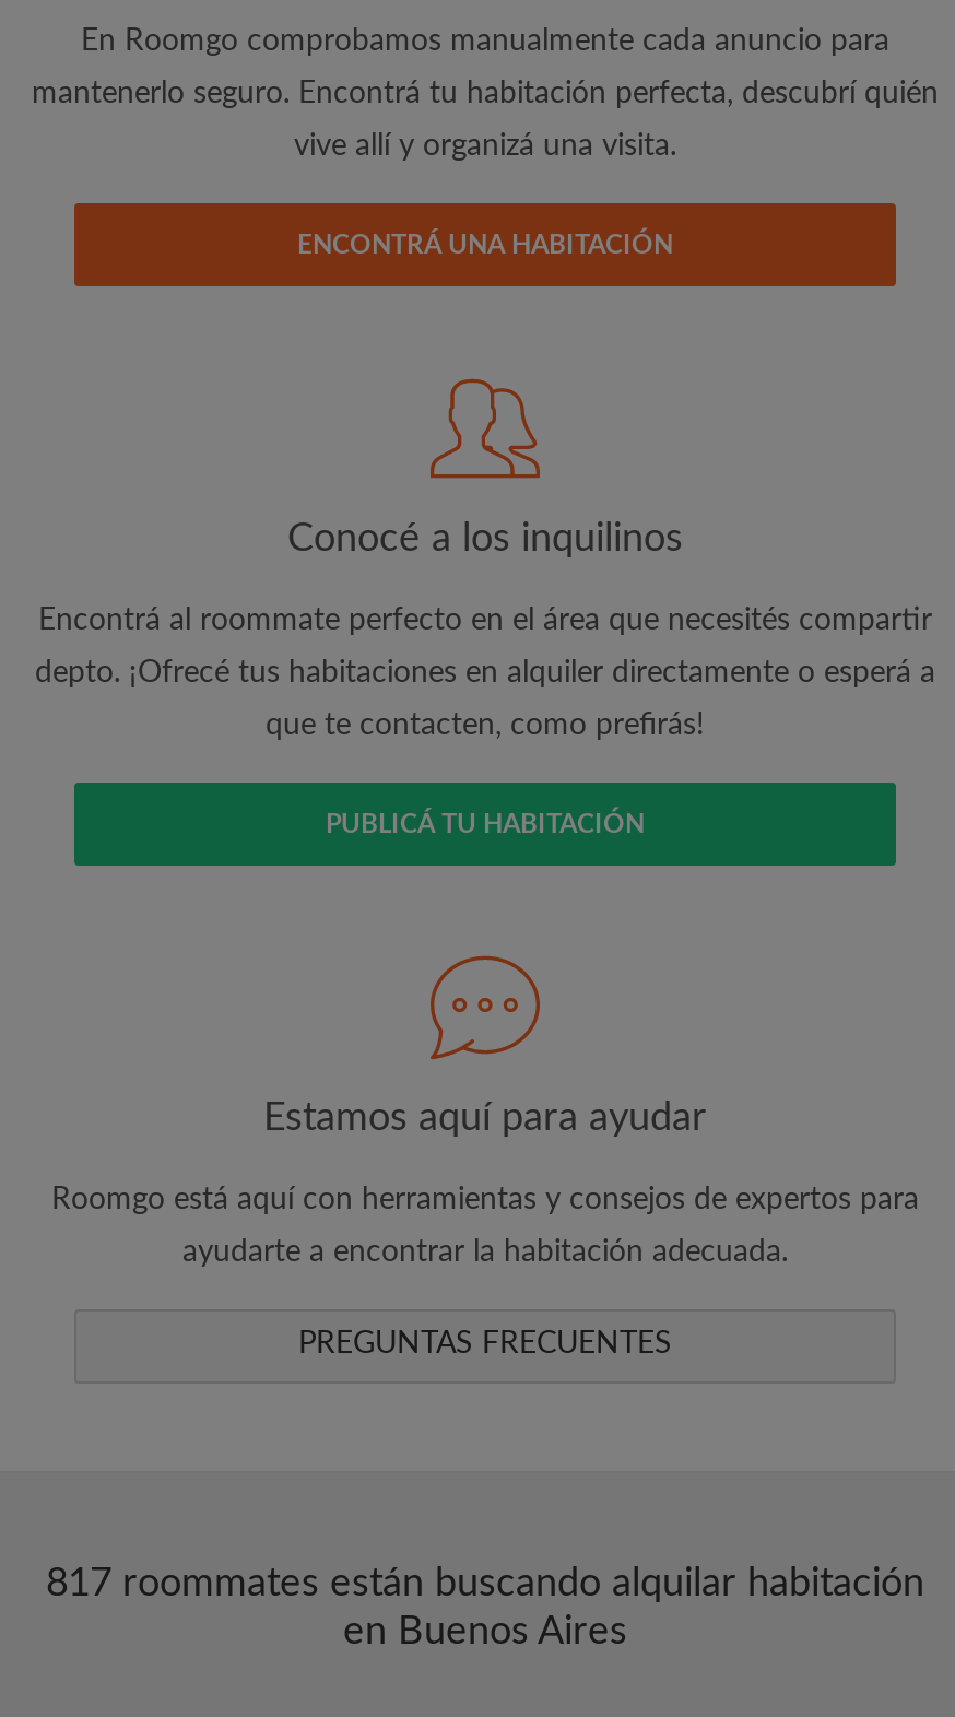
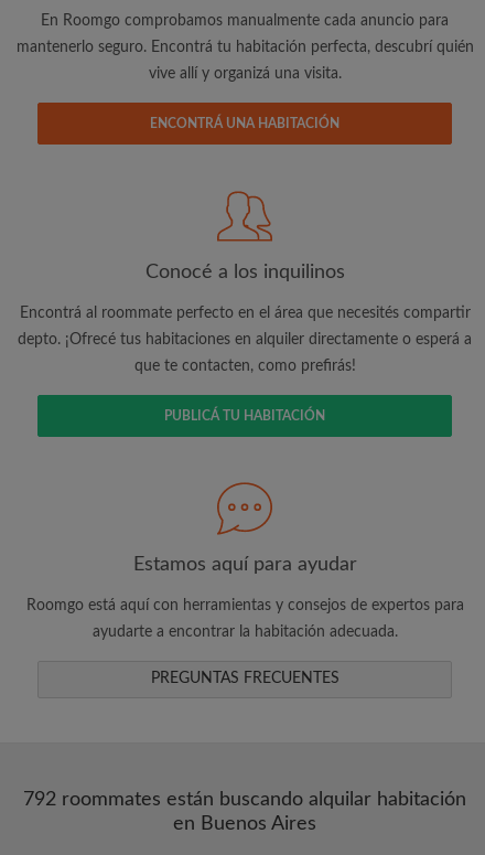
[46,1565,924,1604] 817 roommates están buscando alquilar habitación -> [23,790,466,810] 792 roommates están buscando alquilar habitación

